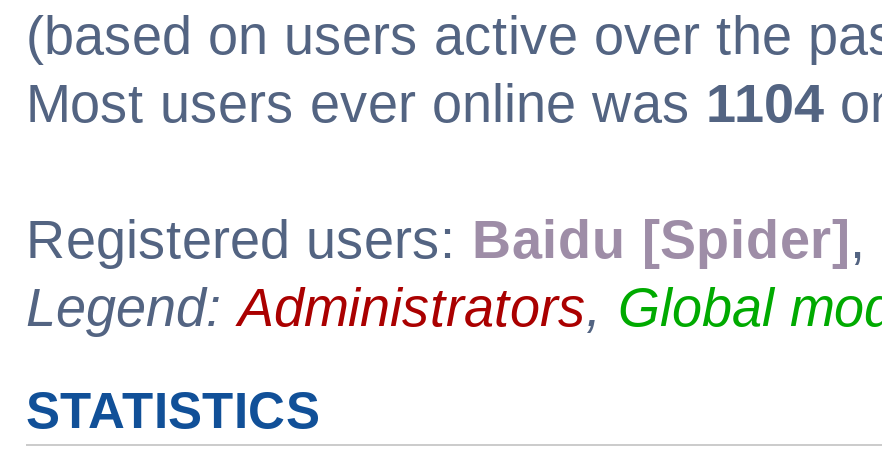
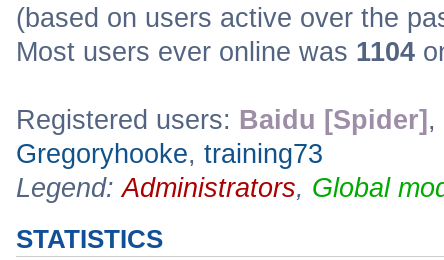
none -> [16,139,323,169] Gregoryhooke, training73

